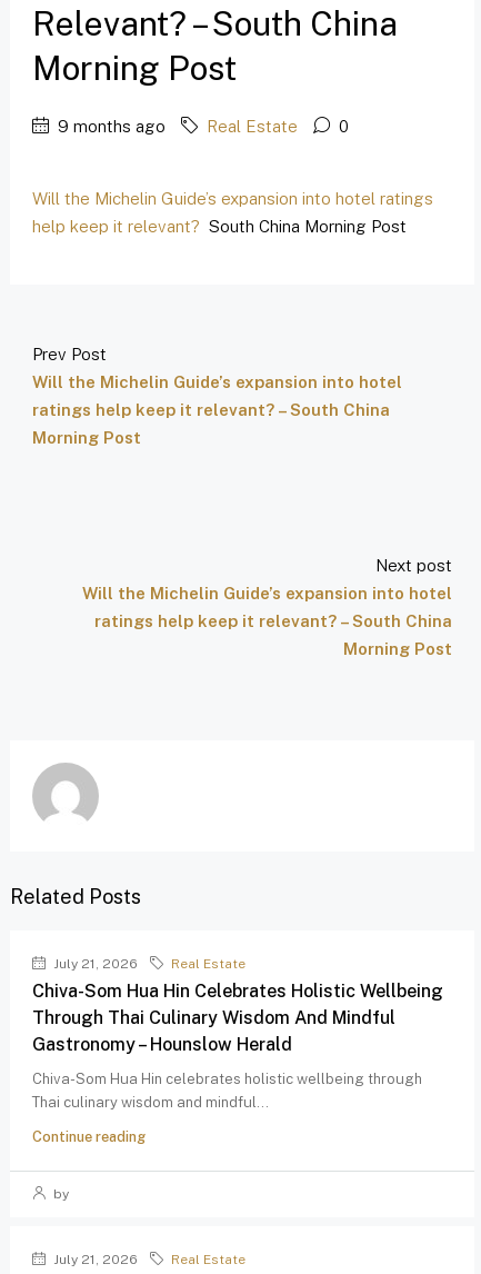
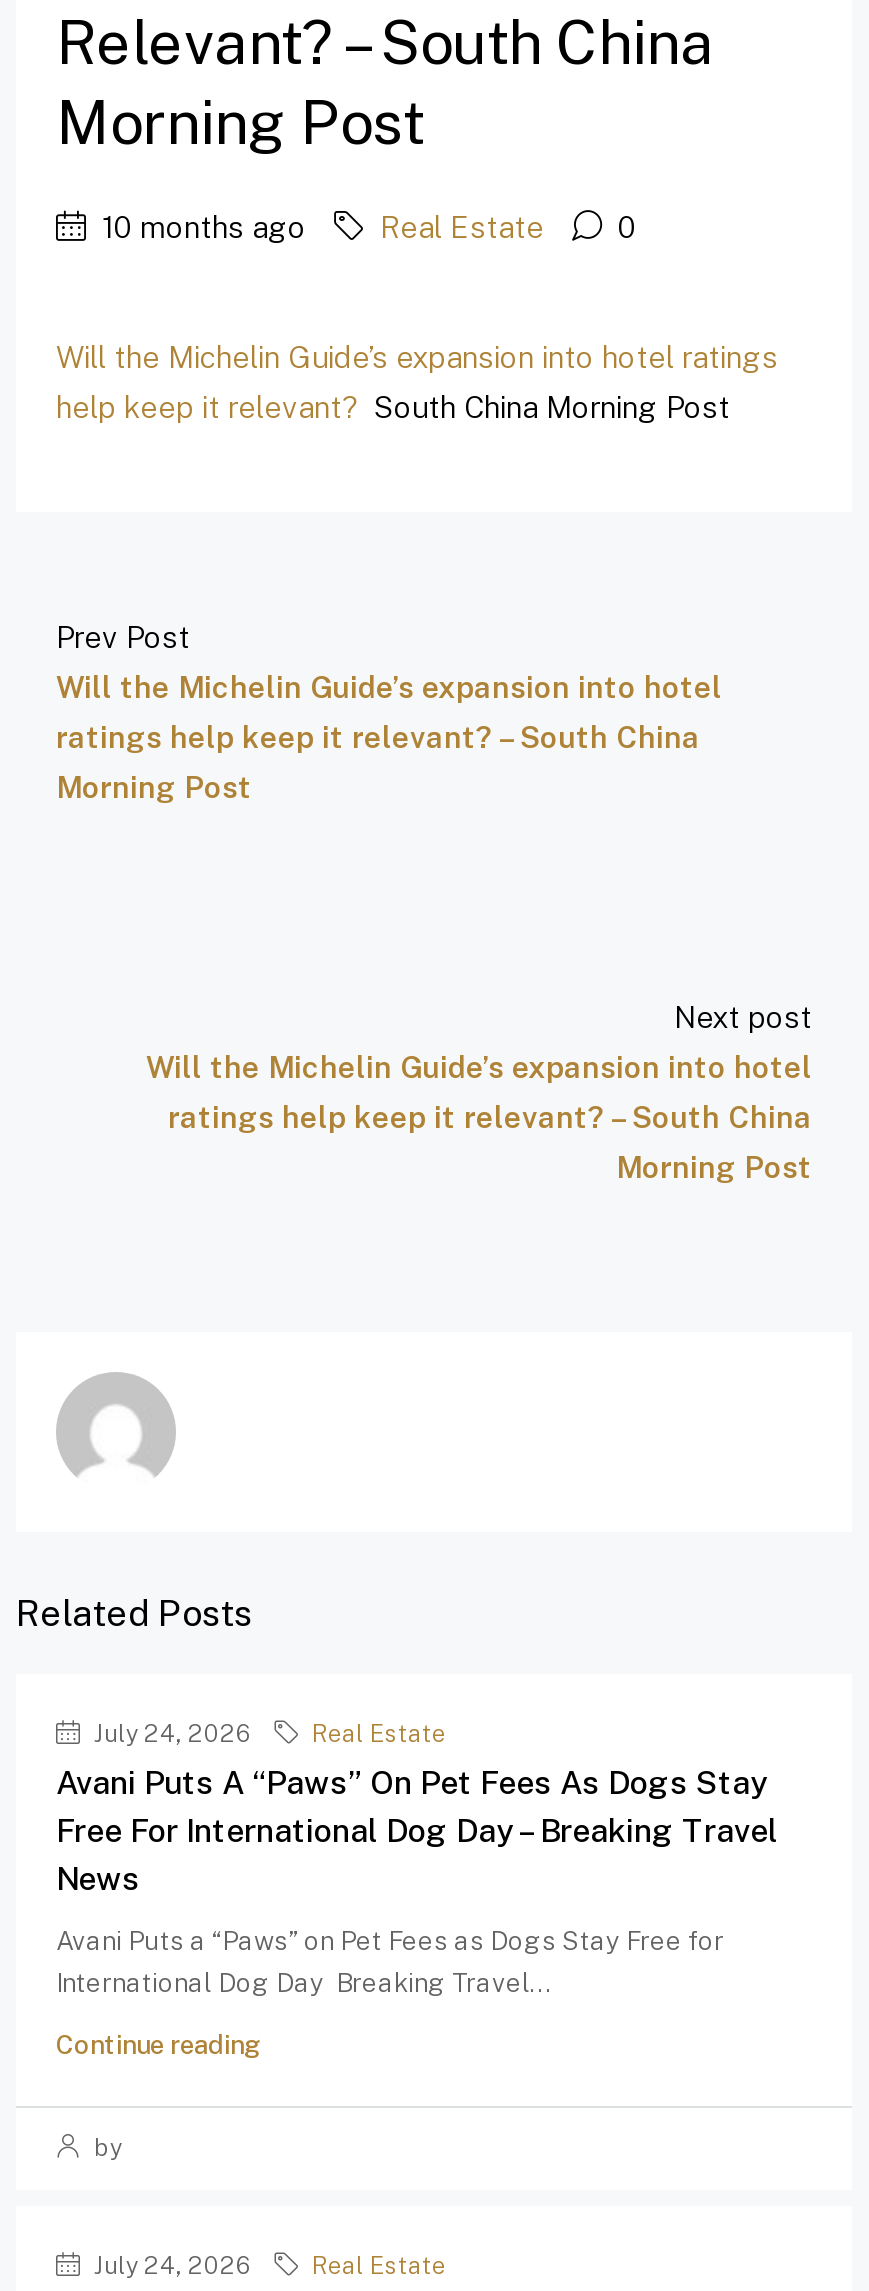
[53,117,166,136] 9 months ago -> [94,211,306,245] 10 months ago
[50,956,138,972] July 21, 2026 -> [88,1721,252,1749] July 24, 2026
[32,981,443,1055] Chiva-Som Hua Hin Celebrates Holistic Wellbeing | Through Thai Culinary Wisdom And Mindful | Gastronomy – Hounslow Herald -> [56,1765,778,1899] Avani Puts A “Paws” On Pet Fees As Dogs Stay | Free For International Dog Day – Breaking Travel | News
[32,1071,422,1111] Chiva-Som Hua Hin celebrates holistic wellbeing through | Thai culinary wisdom and mindful... -> [56,1927,724,1999] Avani Puts a “Paws” on Pet Fees as Dogs Stay Free for | International Dog Day Breaking Travel...
[50,1252,138,1268] July 21, 2026 -> [88,2253,252,2281] July 24, 2026

